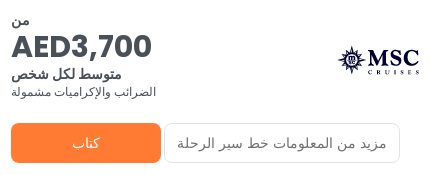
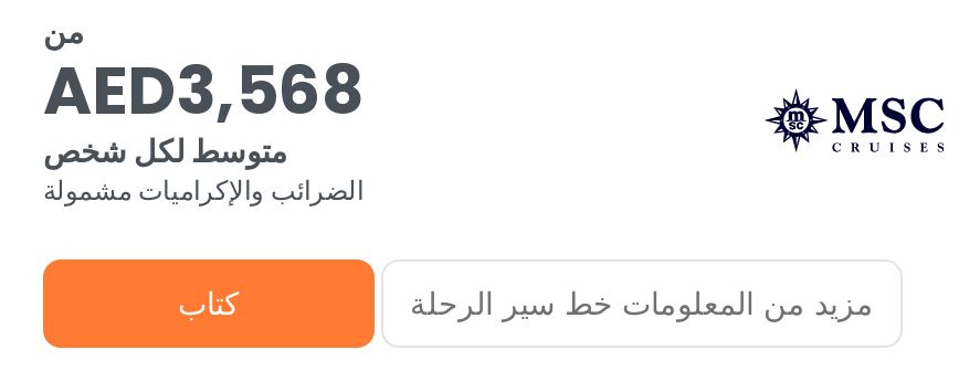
[11,26,152,68] AED3,700 -> [43,45,366,138] AED3,568

